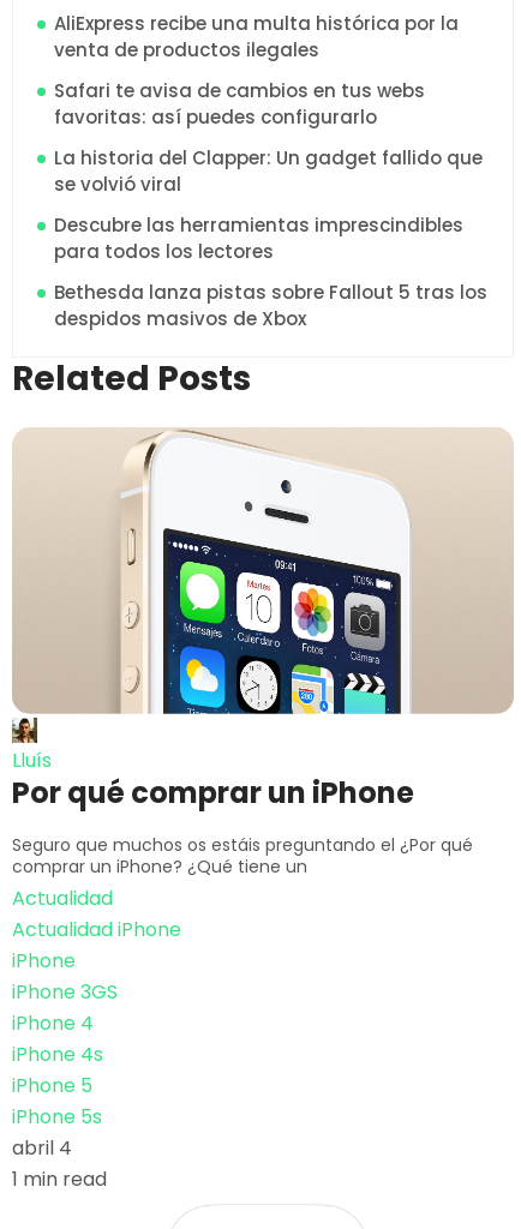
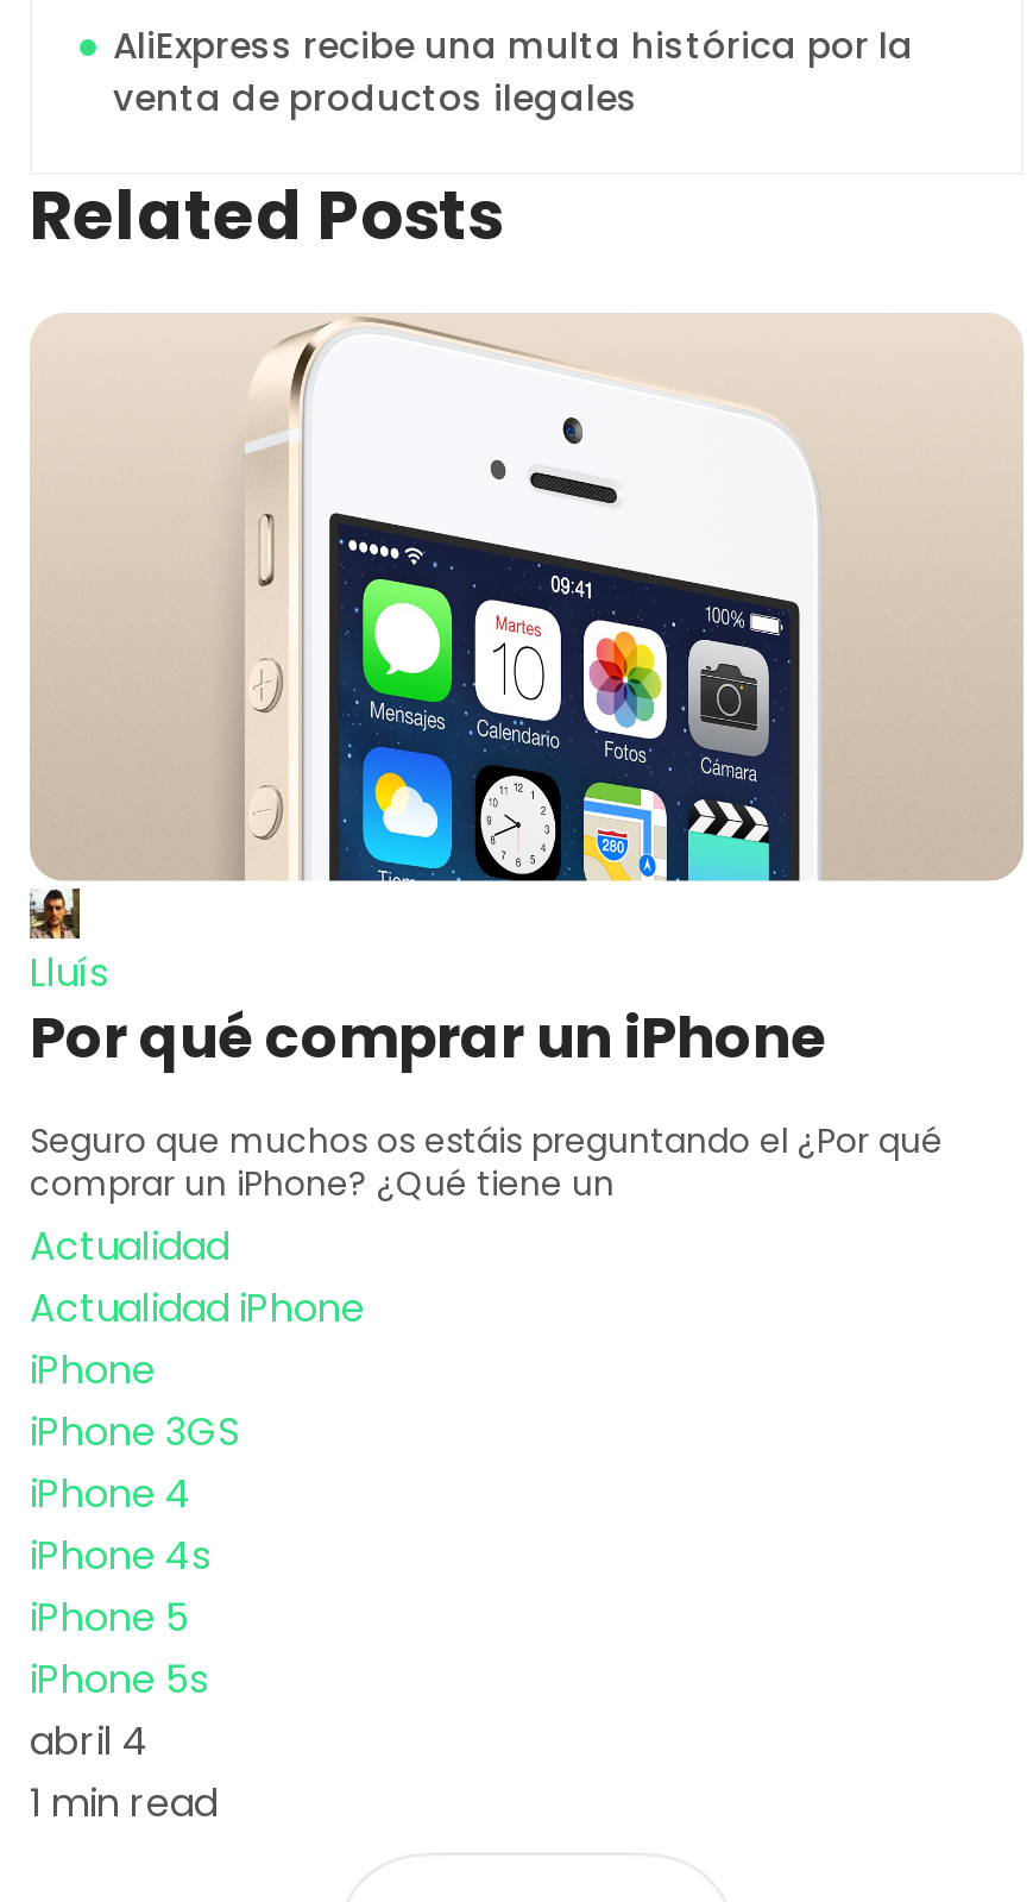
[54,78,487,331] Safari te avisa de cambios en tus webs | favoritas: así puedes configurarlo | La historia del Clapper: Un gadget fallido que | se volvió viral | Descubre las herramientas imprescindibles | para todos los lectores | Bethesda lanza pistas sobre Fallout 5 tras los | despidos masivos de Xbox -> none

